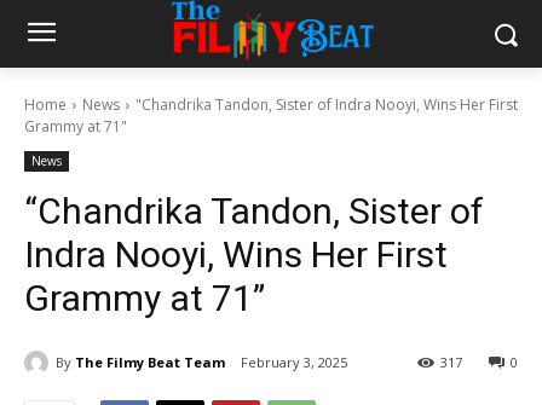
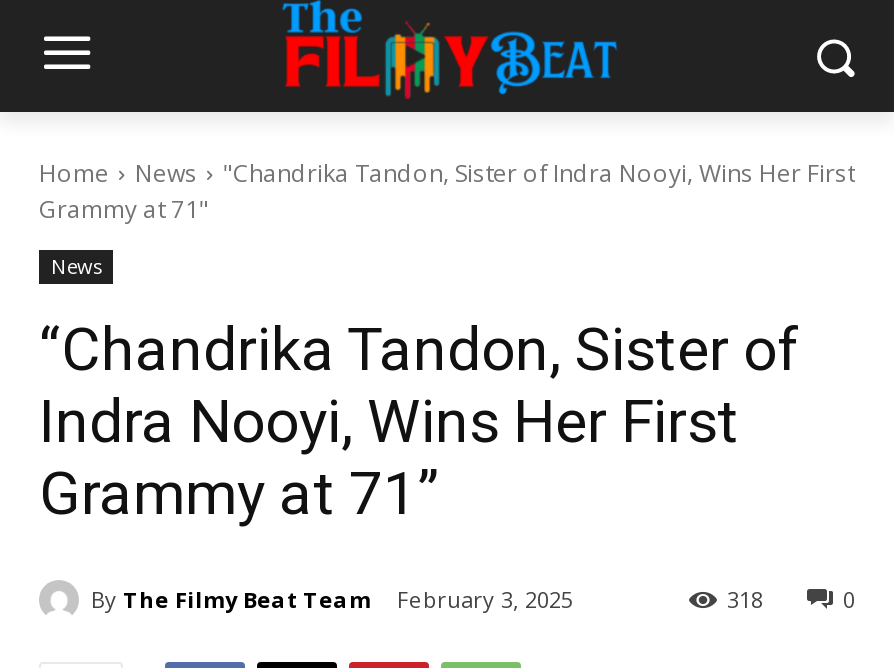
[440,353,462,371] 317 -> [727,584,763,614] 318

